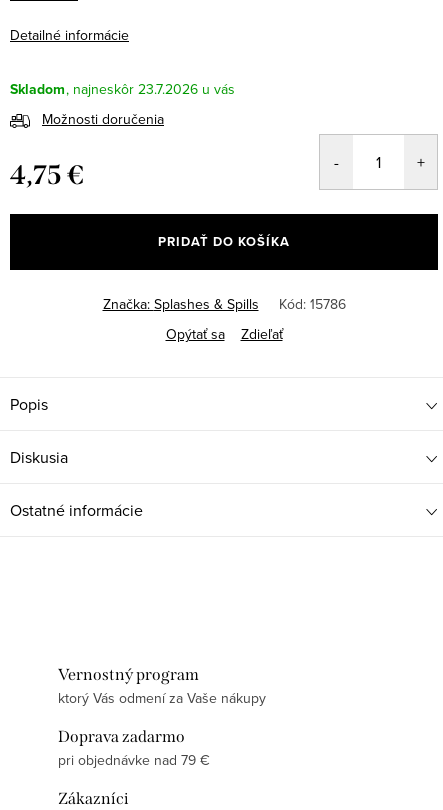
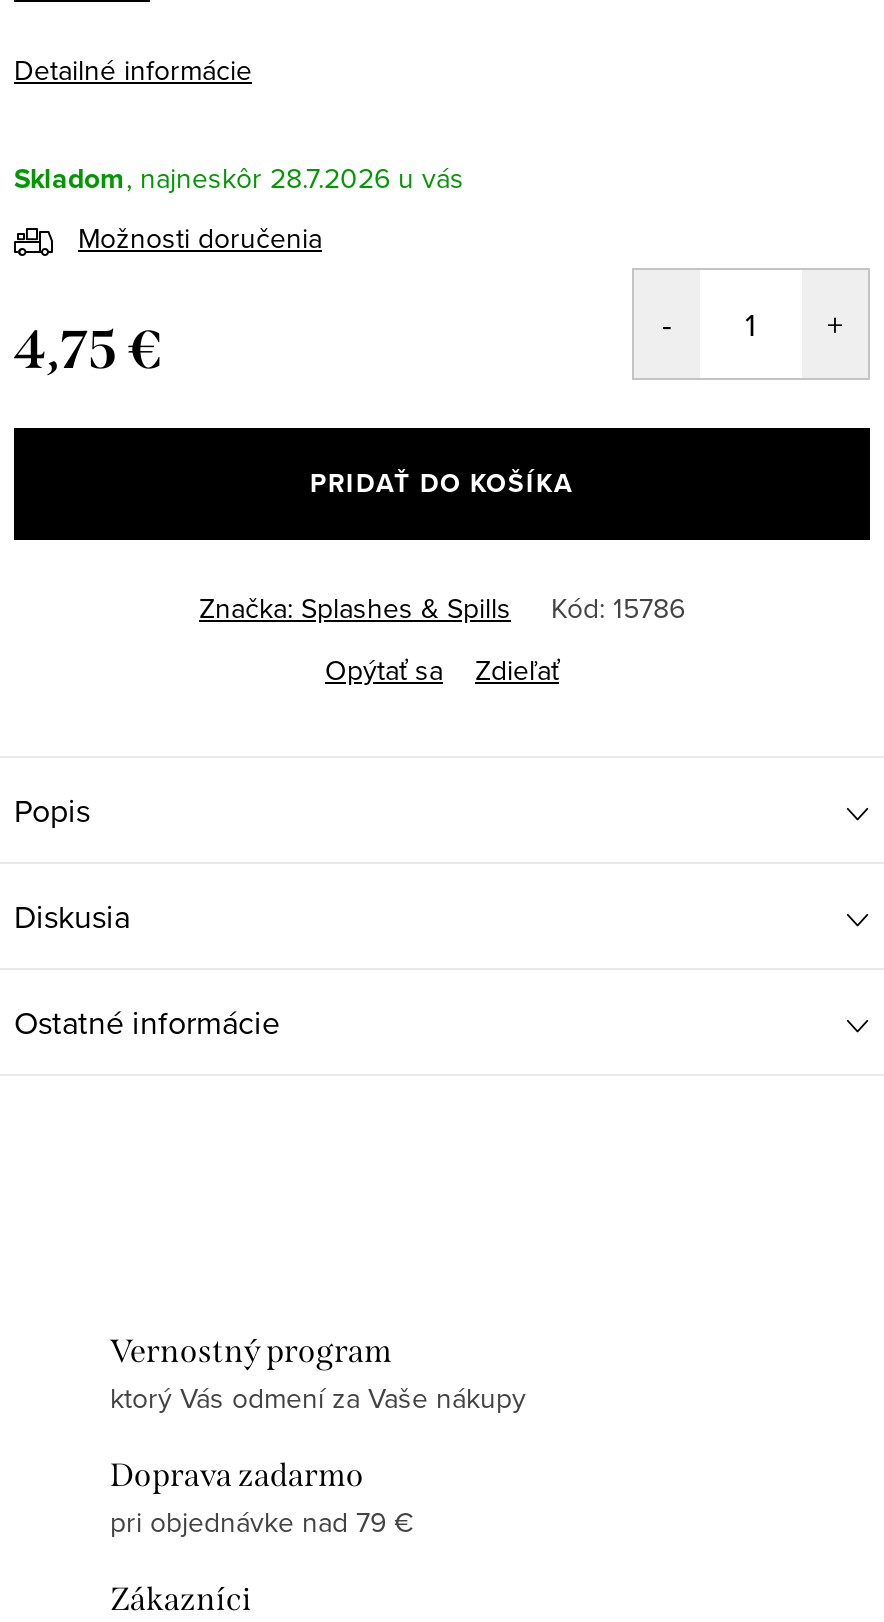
[134,79,202,99] 23.7.2026 -> [262,158,398,198] 28.7.2026

